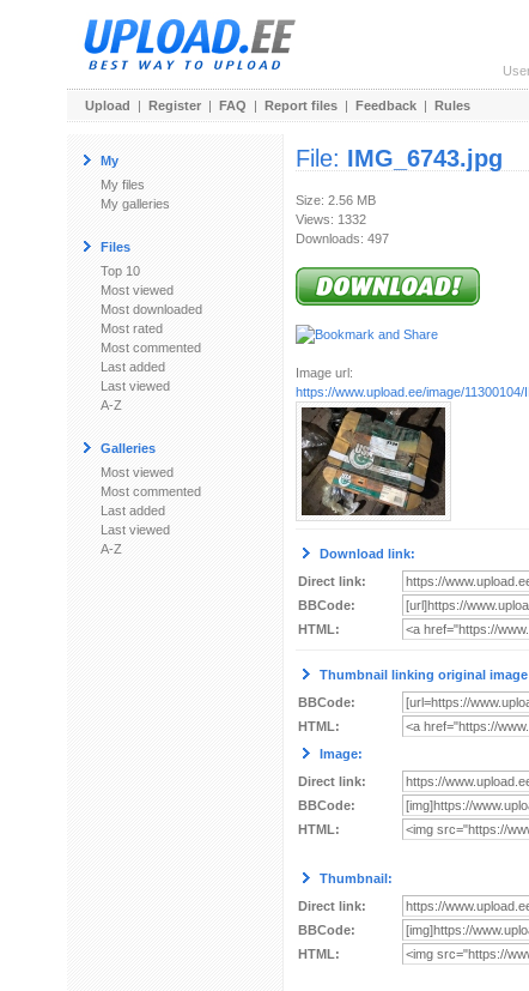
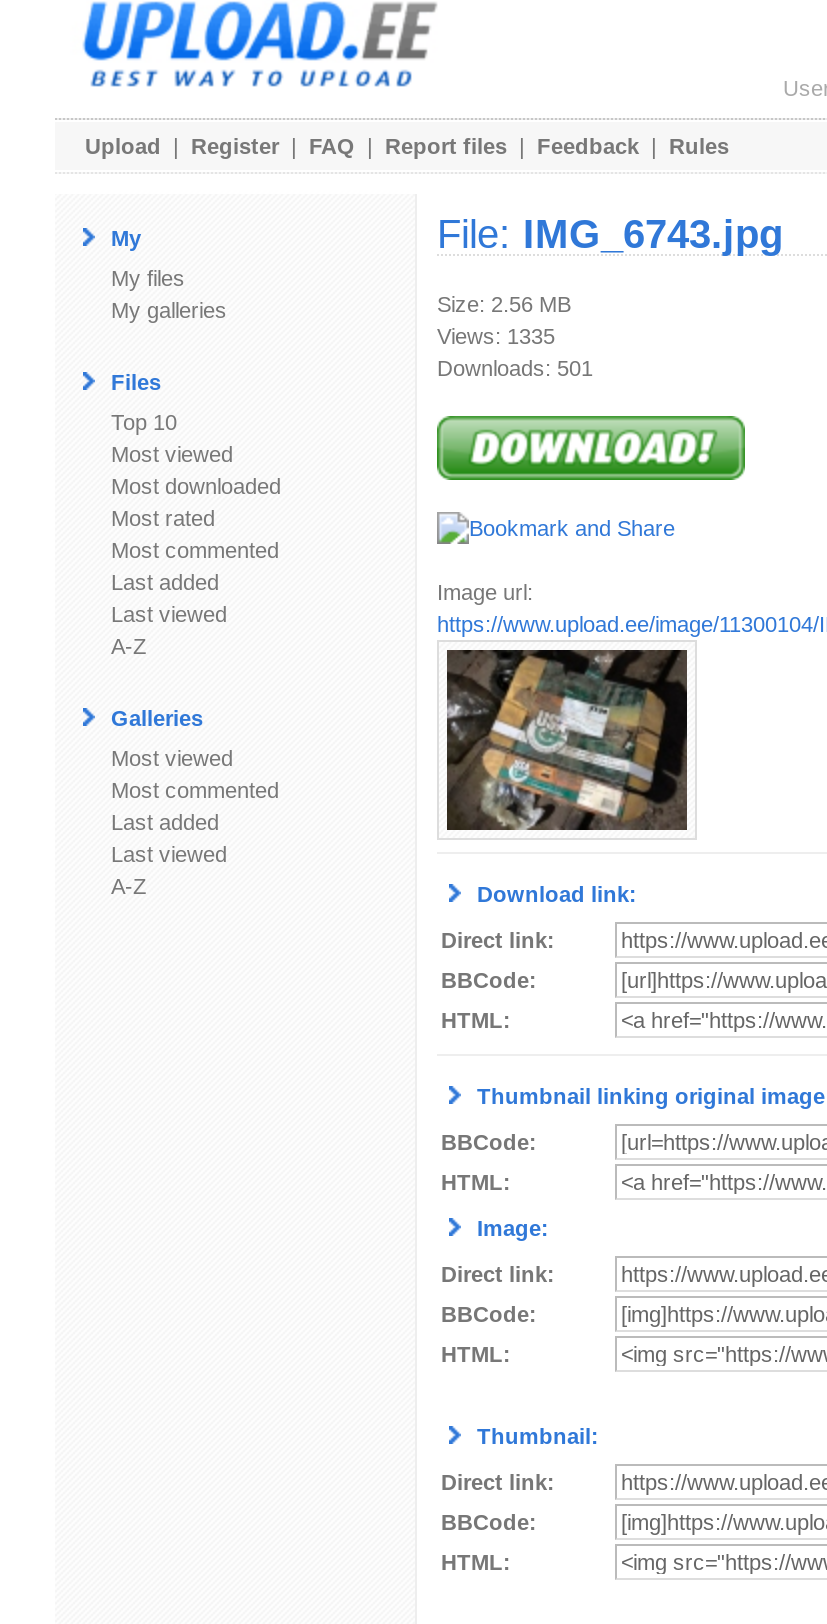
[296,212,366,226] Views: 1332 -> [437,324,555,348] Views: 1335
[296,231,389,246] Downloads: 497 -> [437,356,593,380] Downloads: 501

